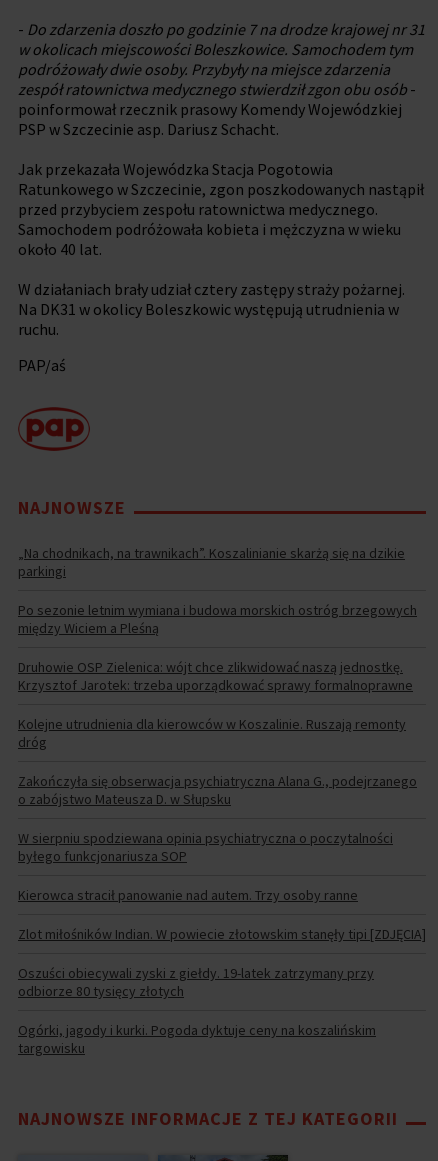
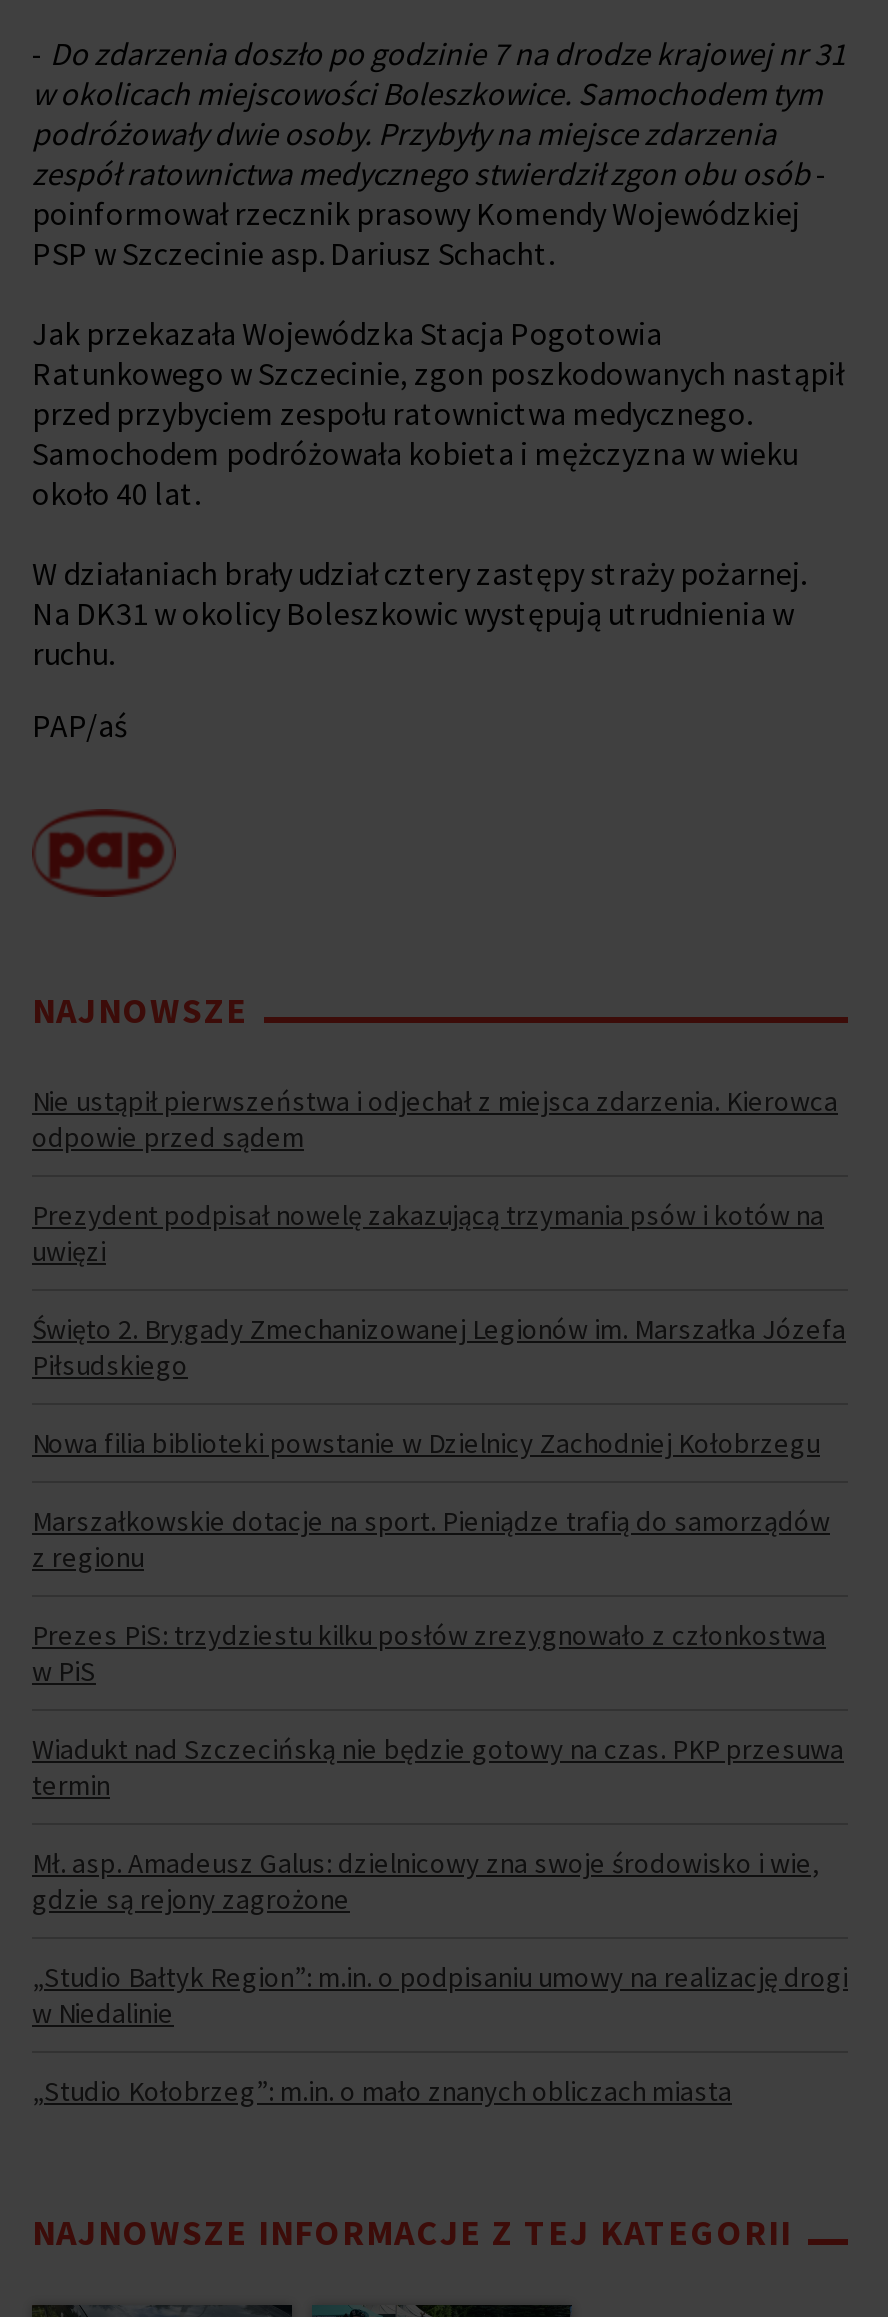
[18,543,405,579] „Na chodnikach, na trawnikach”. Koszalinianie skarżą się na dzikie | parkingi -> [32,1082,838,1154] Nie ustąpił pierwszeństwa i odjechał z miejsca zdarzenia. Kierowca | odpowie przed sądem
[18,600,417,636] Po sezonie letnim wymiana i budowa morskich ostróg brzegowych | między Wiciem a Pleśną -> [32,1196,824,1268] Prezydent podpisał nowelę zakazującą trzymania psów i kotów na | uwięzi
[18,657,413,693] Druhowie OSP Zielenica: wójt chce zlikwidować naszą jednostkę. | Krzysztof Jarotek: trzeba uporządkować sprawy formalnoprawne -> [32,1310,846,1382] Święto 2. Brygady Zmechanizowanej Legionów im. Marszałka Józefa | Piłsudskiego
[18,714,406,750] Kolejne utrudnienia dla kierowców w Koszalinie. Ruszają remonty | dróg -> [32,1424,820,1460] Nowa filia biblioteki powstanie w Dzielnicy Zachodniej Kołobrzegu
[18,771,417,807] Zakończyła się obserwacja psychiatryczna Alana G., podejrzanego | o zabójstwo Mateusza D. w Słupsku -> [32,1502,830,1574] Marszałkowskie dotacje na sport. Pieniądze trafią do samorządów | z regionu
[18,828,393,864] W sierpniu spodziewana opinia psychiatryczna o poczytalności | byłego funkcjonariusza SOP -> [32,1616,826,1688] Prezes PiS: trzydziestu kilku posłów zrezygnowało z członkostwa | w PiS
[18,885,358,903] Kierowca stracił panowanie nad autem. Trzy osoby ranne -> [32,1730,844,1802] Wiadukt nad Szczecińską nie będzie gotowy na czas. PKP przesuwa | termin
[18,924,426,942] Zlot miłośników Indian. W powiecie złotowskim stanęły tipi [ZDJĘCIA] -> [32,1844,820,1916] Mł. asp. Amadeusz Galus: dzielnicowy zna swoje środowisko i wie, | gdzie są rejony zagrożone
[18,963,374,999] Oszuści obiecywali zyski z giełdy. 19-latek zatrzymany przy | odbiorze 80 tysięcy złotych -> [32,1958,848,2030] „Studio Bałtyk Region”: m.in. o podpisaniu umowy na realizację drogi | w Niedalinie
[18,1020,376,1056] Ogórki, jagody i kurki. Pogoda dyktuje ceny na koszalińskim | targowisku -> [32,2072,732,2108] „Studio Kołobrzeg”: m.in. o mało znanych obliczach miasta

